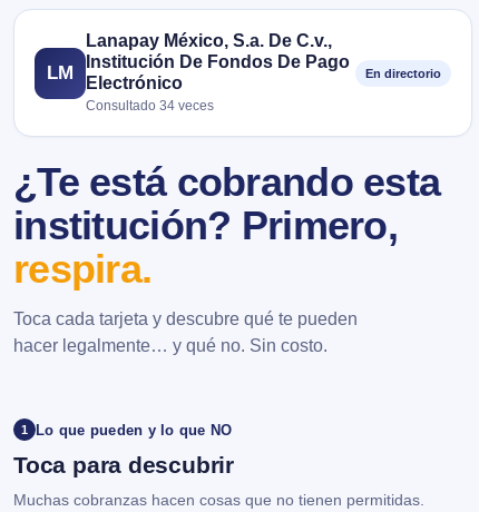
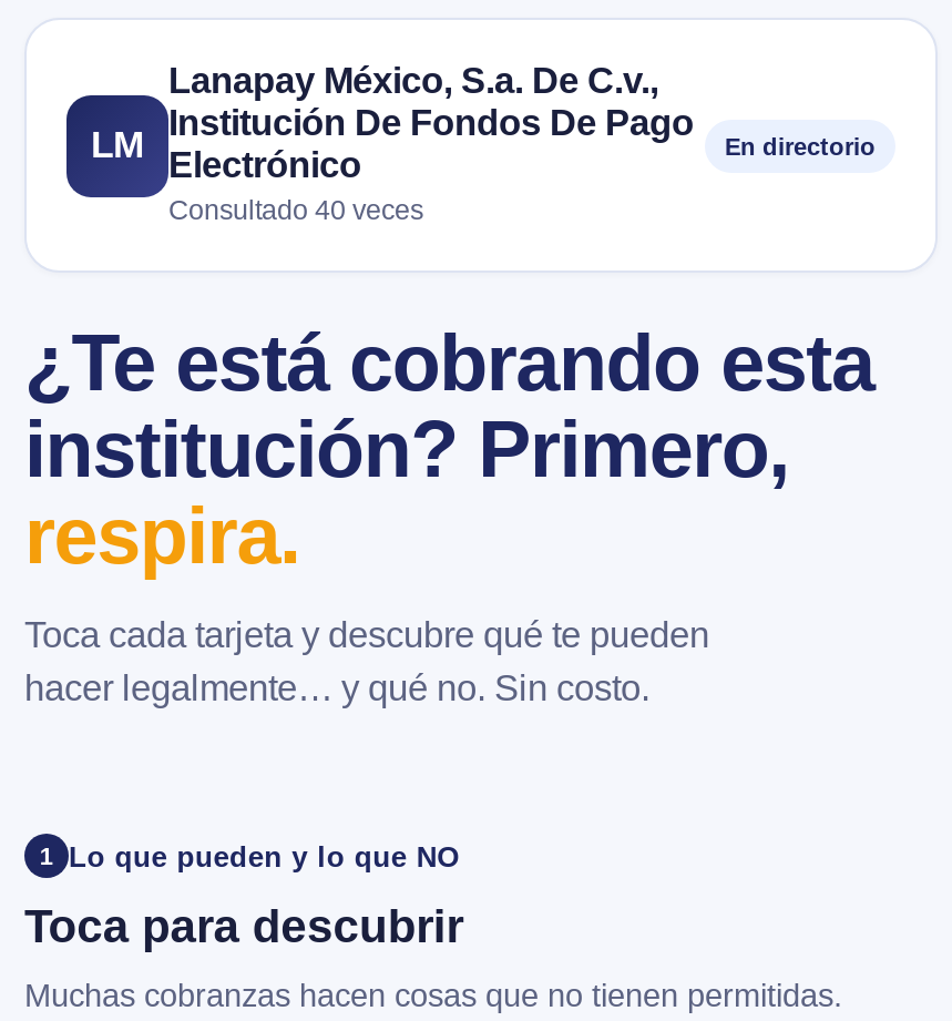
[86,98,214,114] Consultado 34 veces -> [168,196,423,227] Consultado 40 veces

